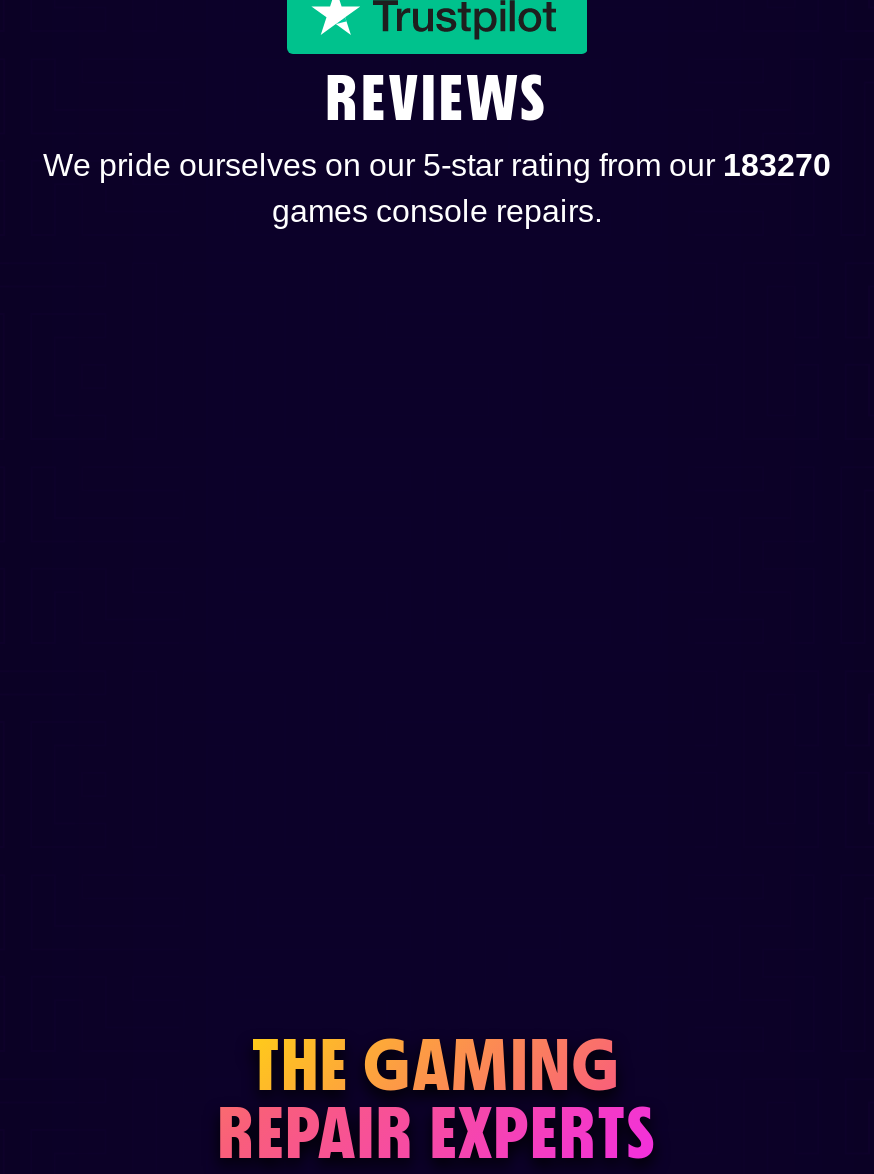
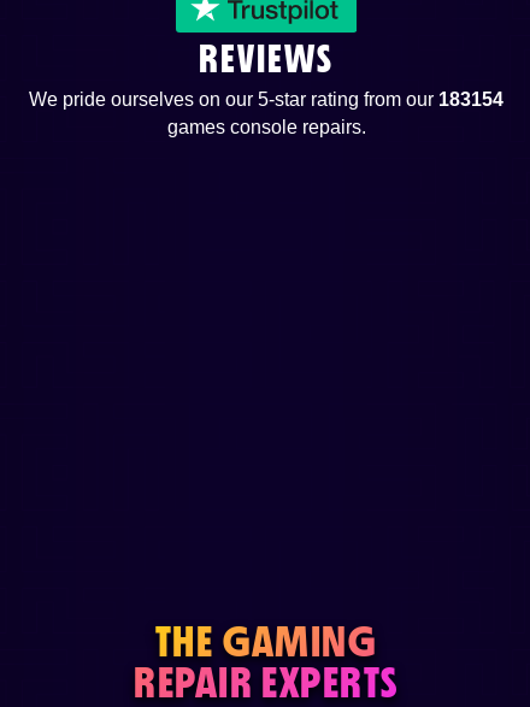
[43,149,831,183] We pride ourselves on our 5-star rating from our 183270 -> [29,89,503,110] We pride ourselves on our 5-star rating from our 183154

